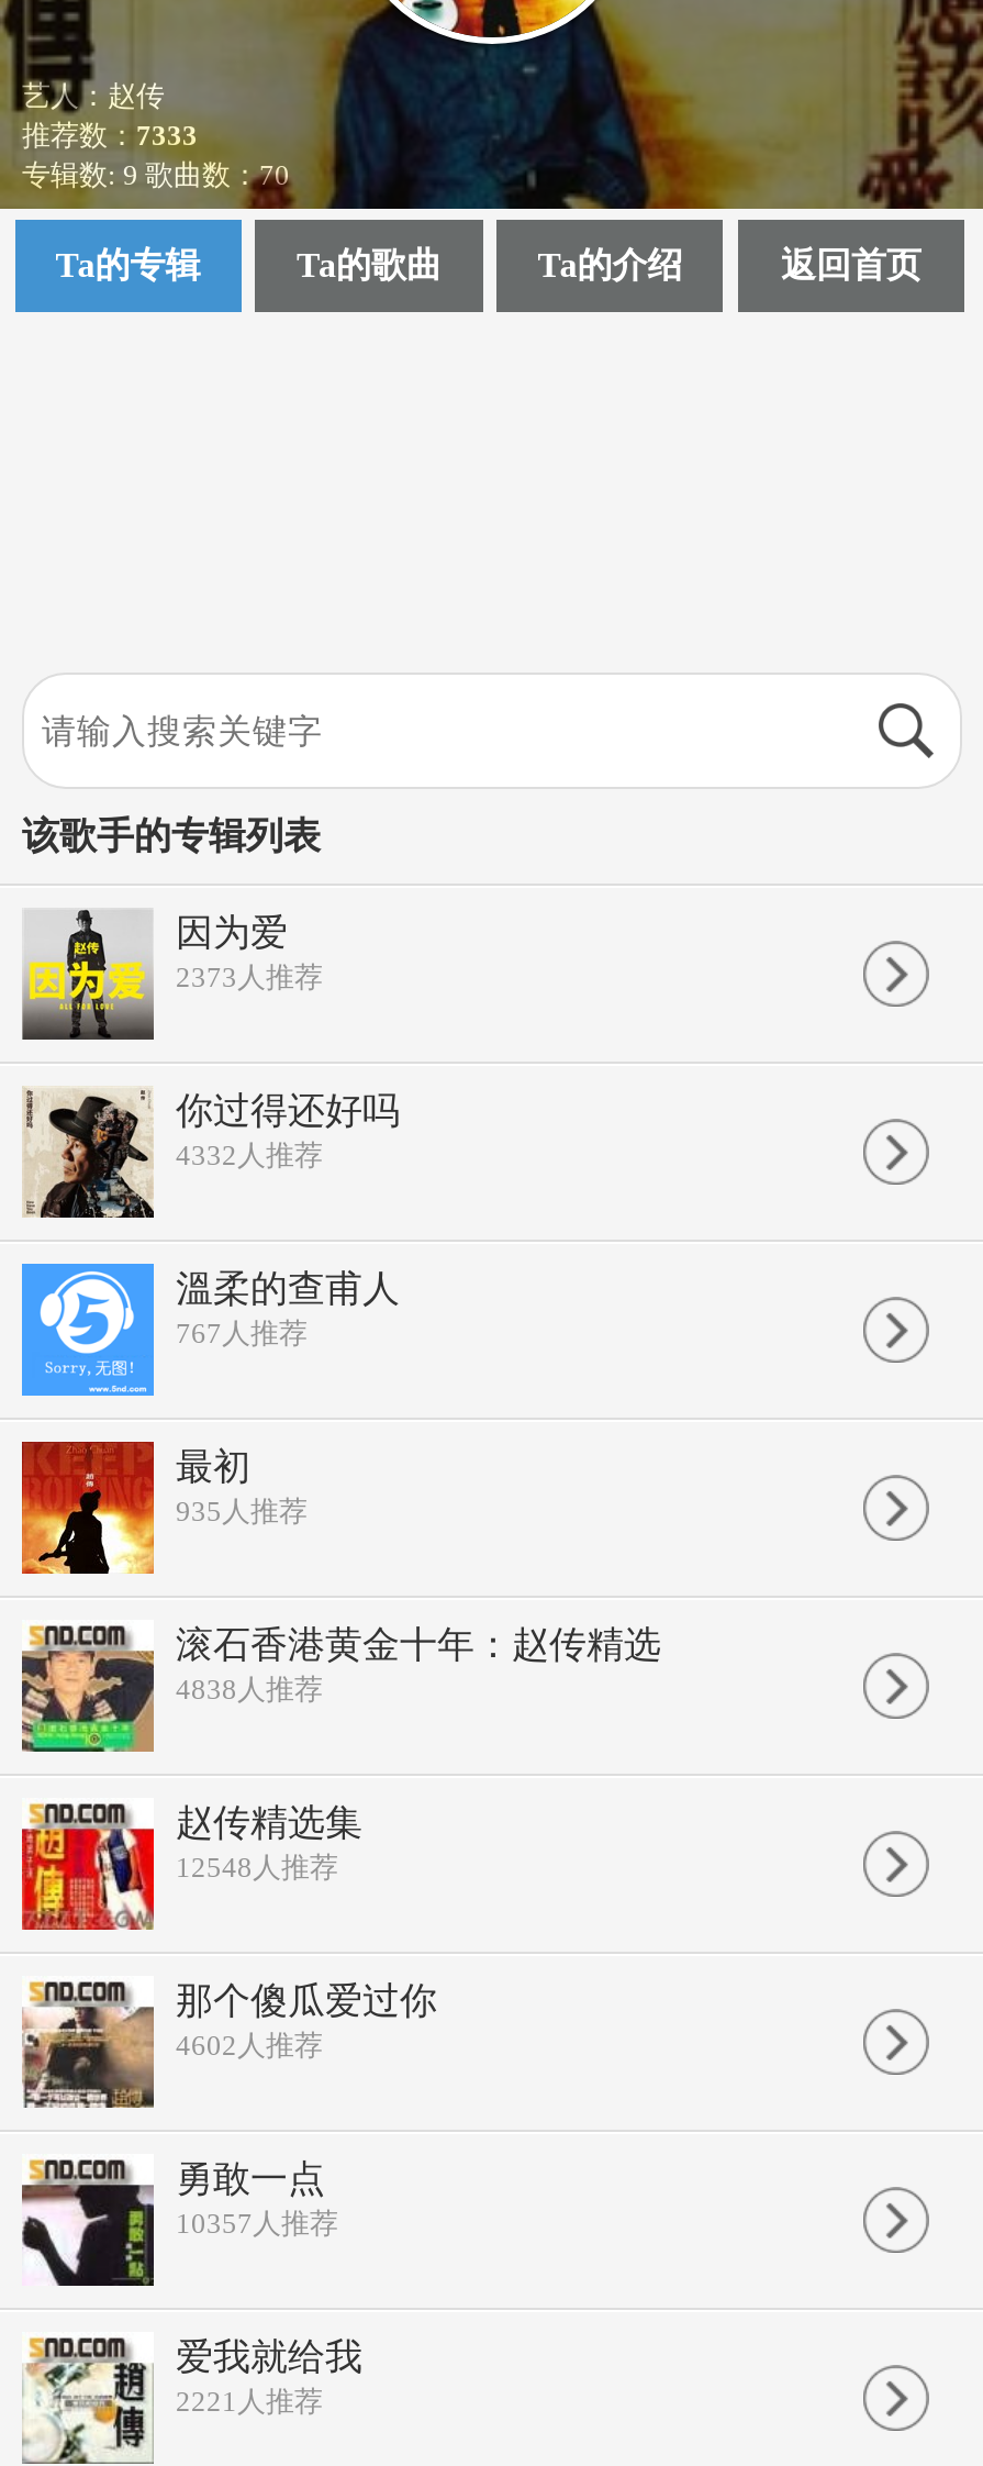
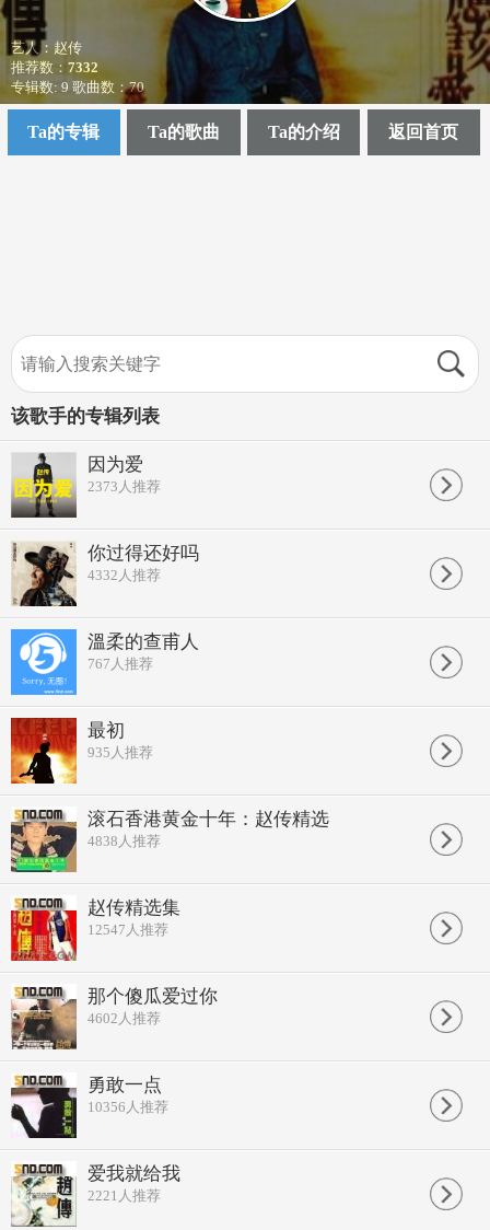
[22,119,198,152] 推荐数：7333 -> [11,59,98,76] 推荐数：7332
[176,1851,338,1884] 12548人推荐 -> [87,921,168,938] 12547人推荐
[176,2207,338,2240] 10357人推荐 -> [87,1099,168,1115] 10356人推荐

